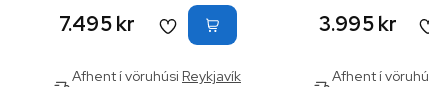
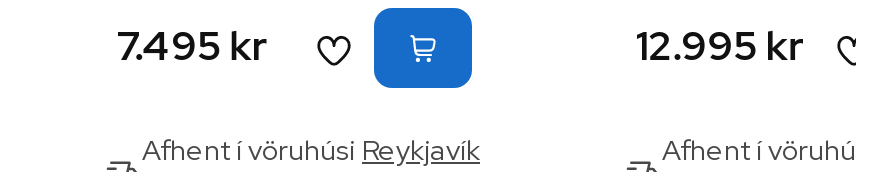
[319,11,397,37] 3.995 kr -> [636,21,805,73] 12.995 kr

